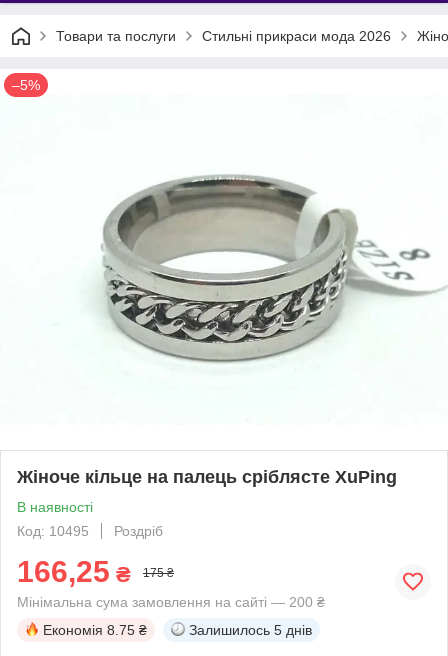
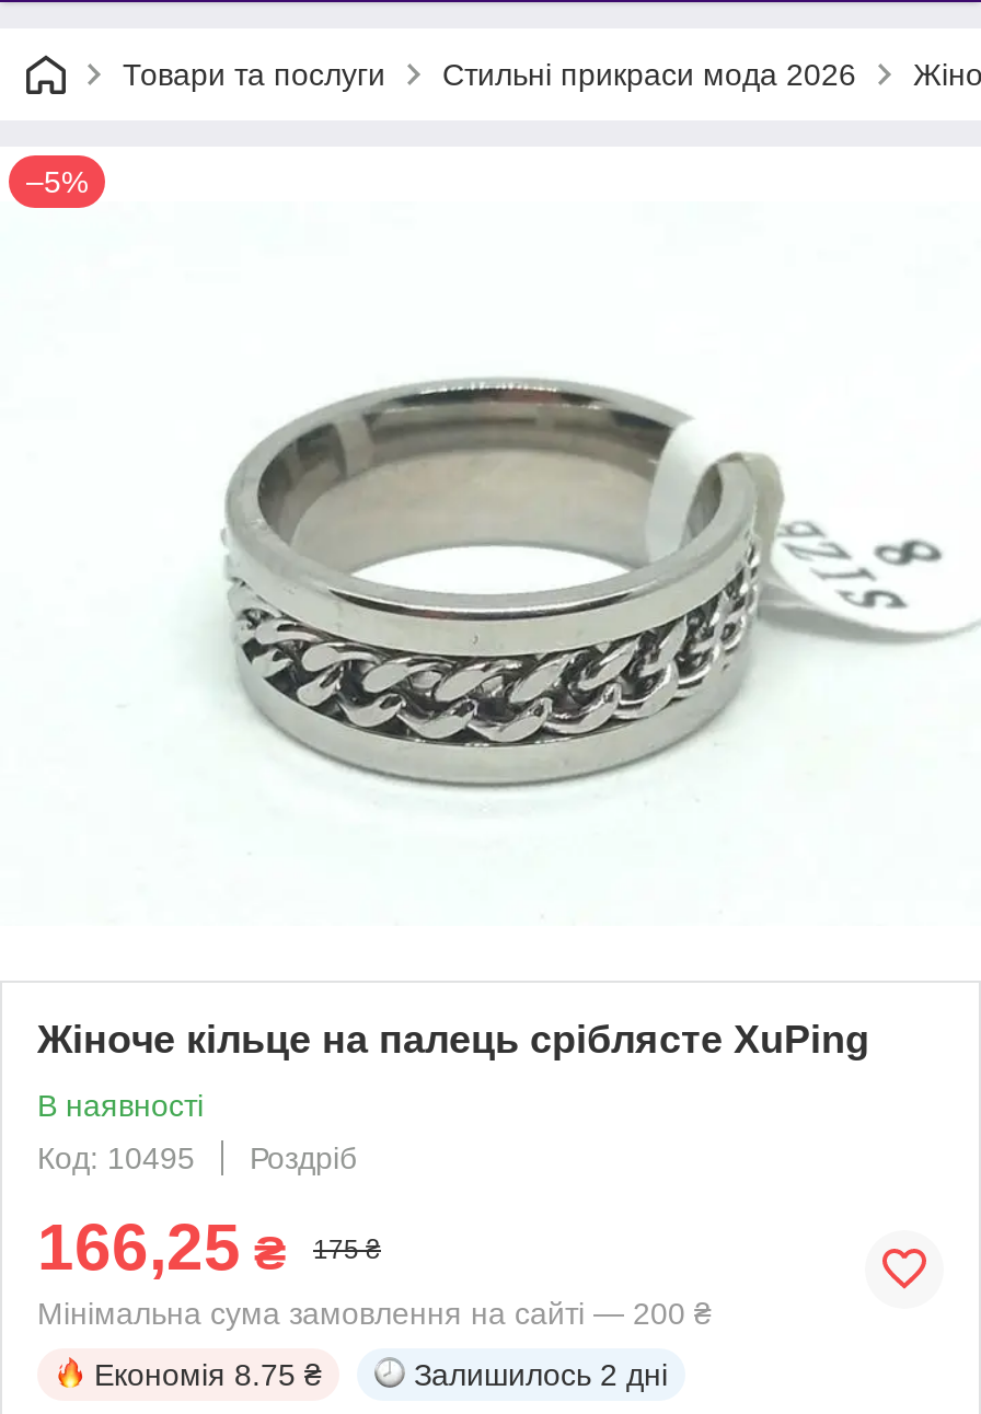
[189,622,312,638] Залишилось 5 днів -> [414,1357,668,1392] Залишилось 2 дні

